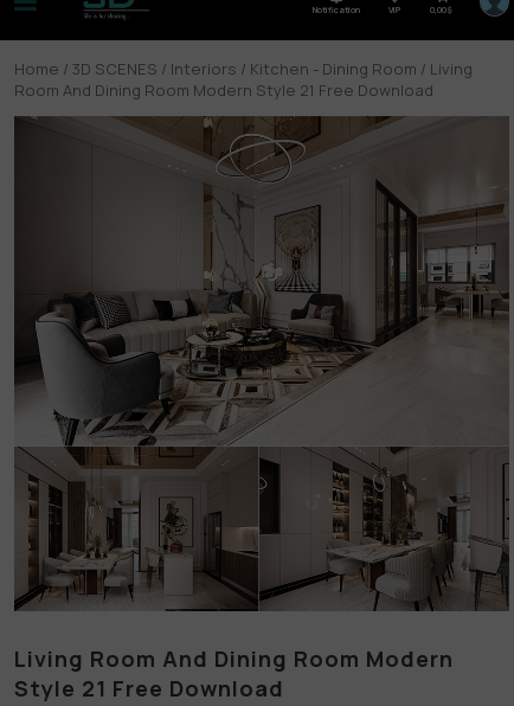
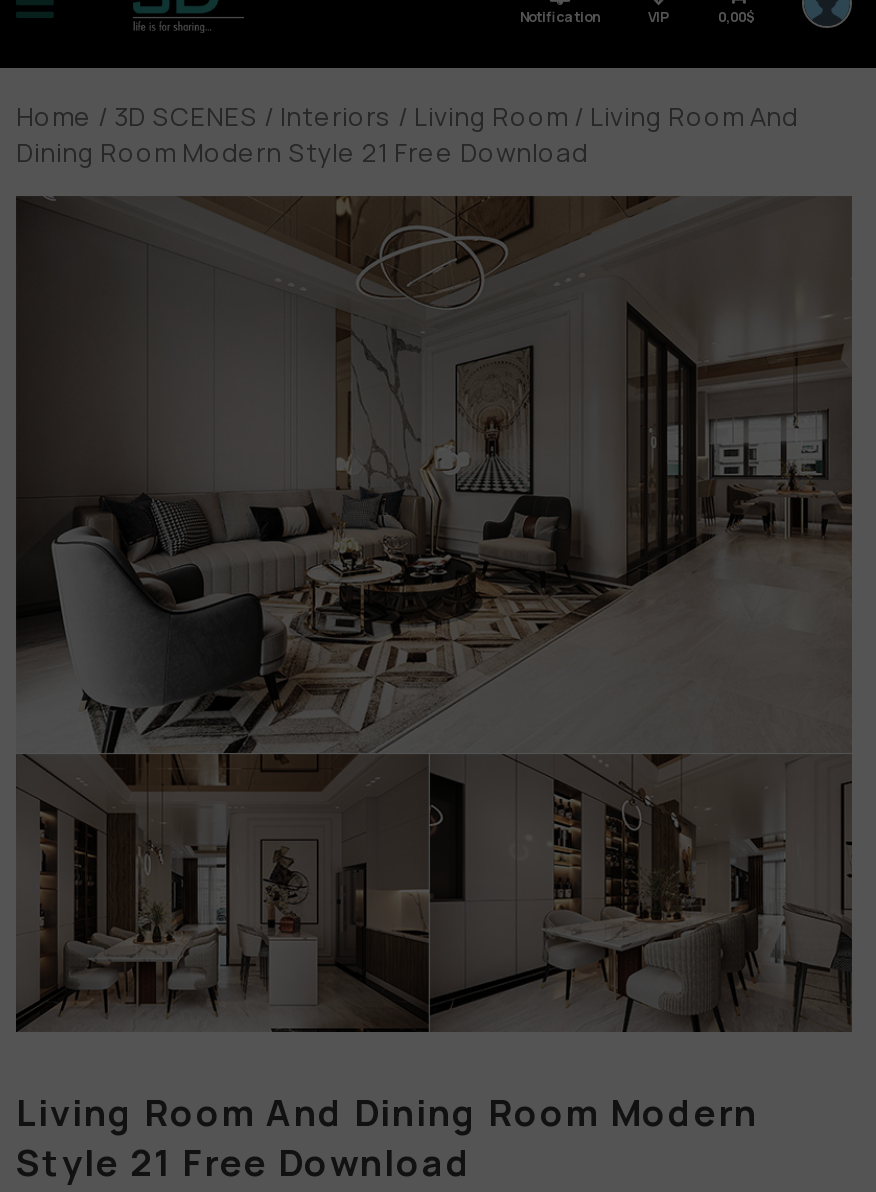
[14,58,473,101] Home / 3D SCENES / Interiors / Kitchen - Dining Room / Living | Room And Dining Room Modern Style 21 Free Download -> [16,98,798,170] Home / 3D SCENES / Interiors / Living Room / Living Room And | Dining Room Modern Style 21 Free Download

